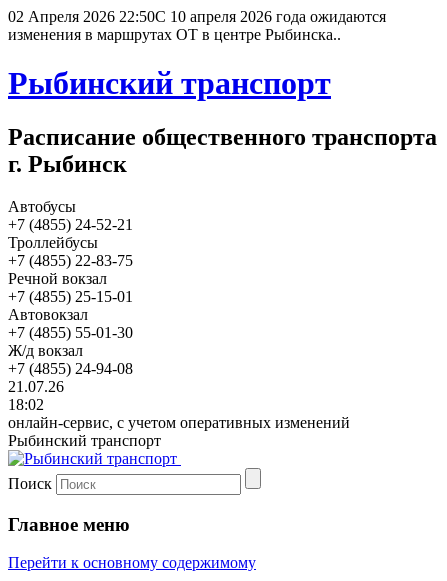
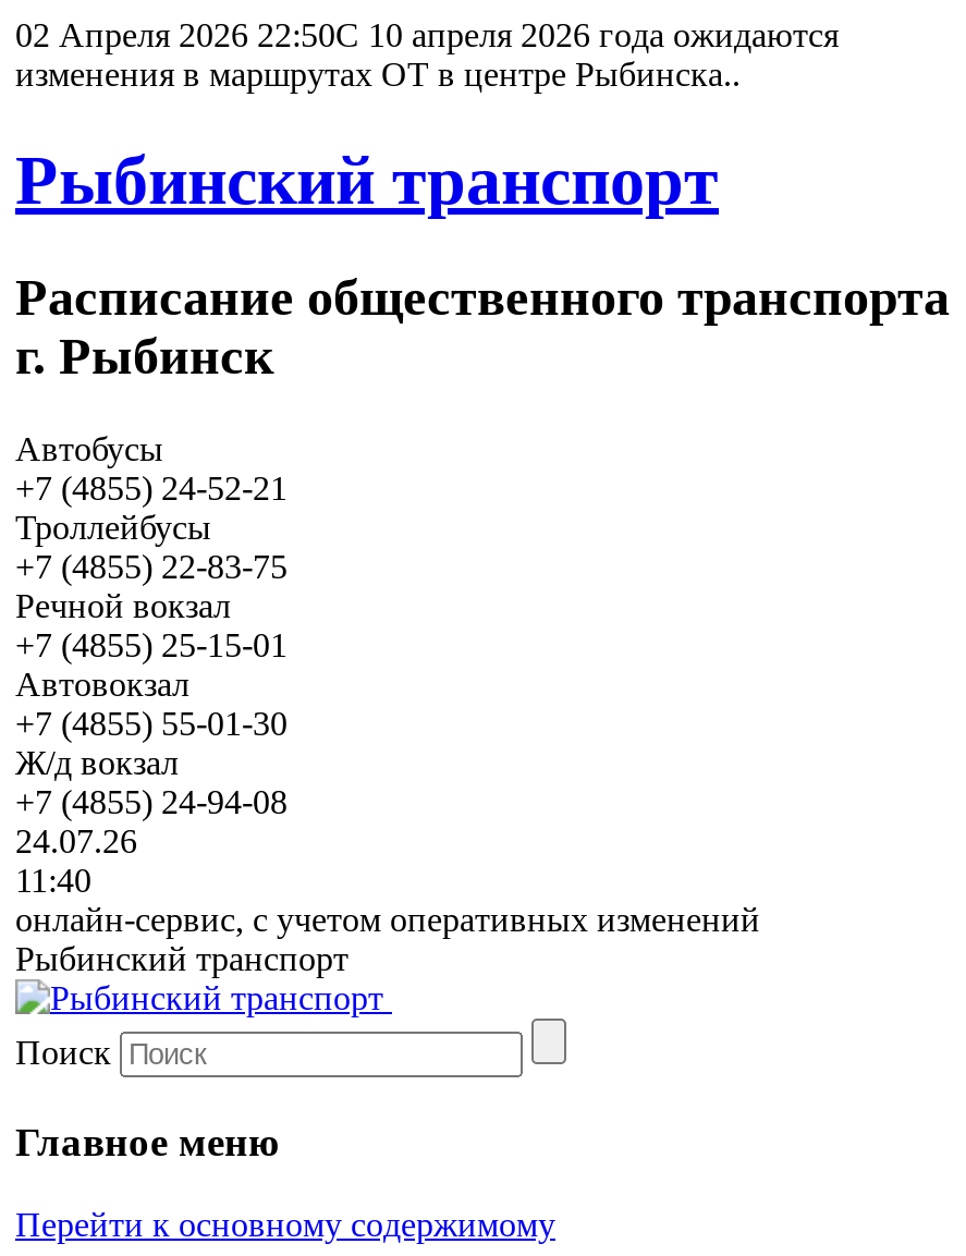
[8,378,64,395] 21.07.26 -> [15,822,137,859] 24.07.26
[8,396,44,413] 18:02 -> [15,861,91,898] 11:40

